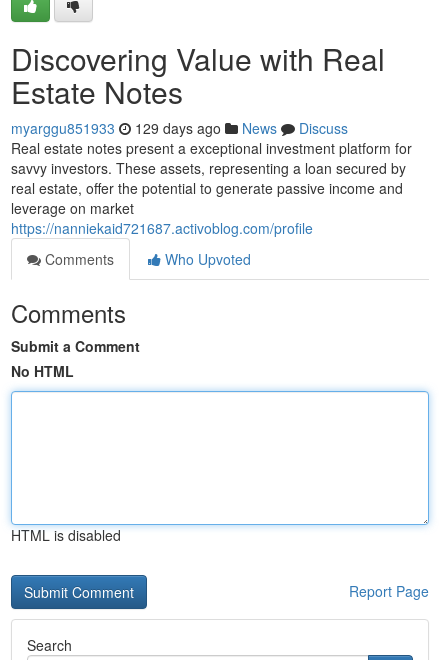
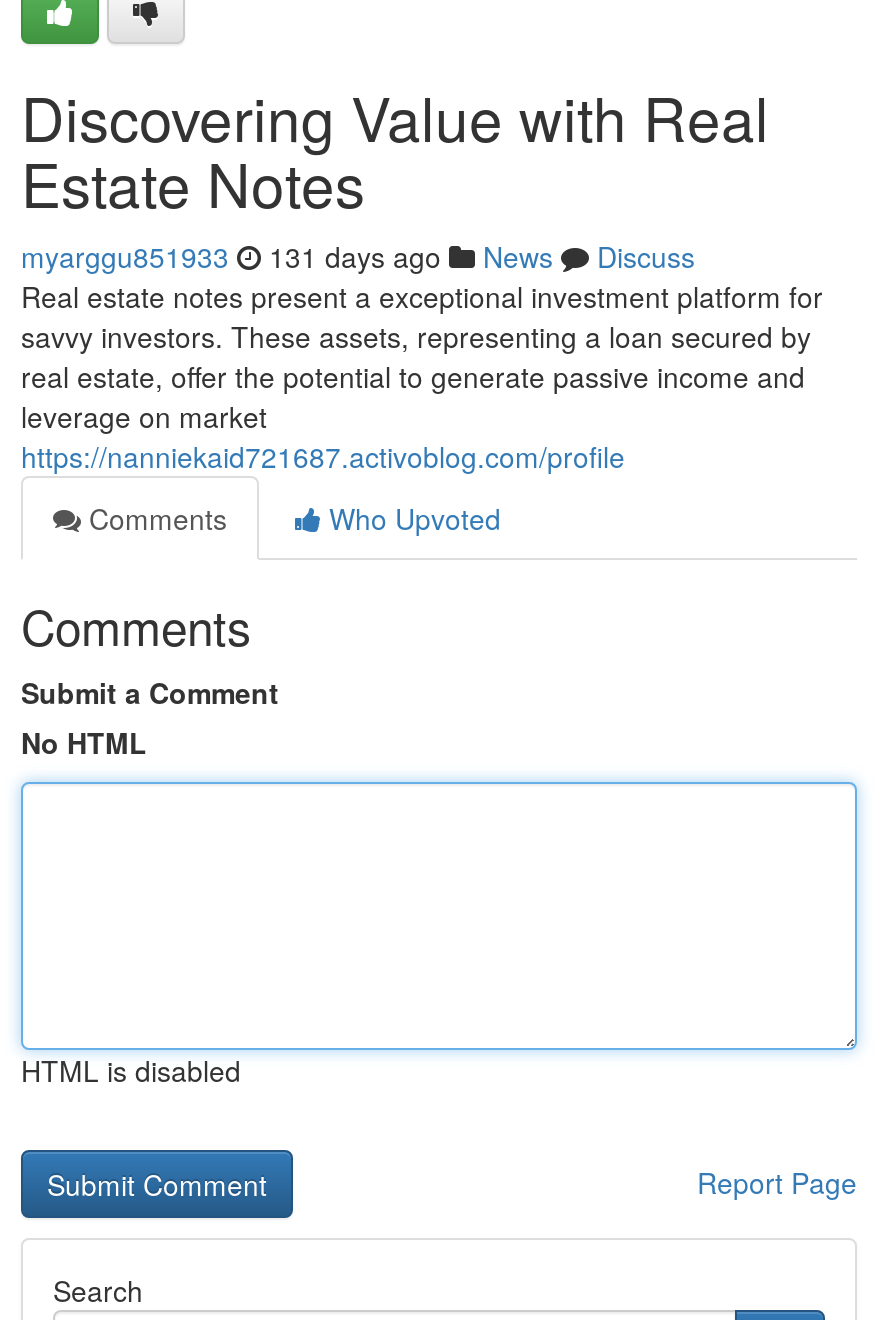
[11,118,348,138] myarggu851933 129 days ago News Discuss -> [21,236,695,276] myarggu851933 131 days ago News Discuss

